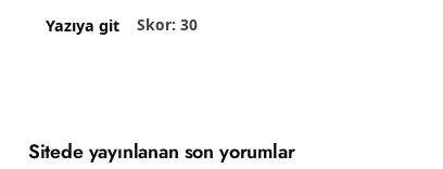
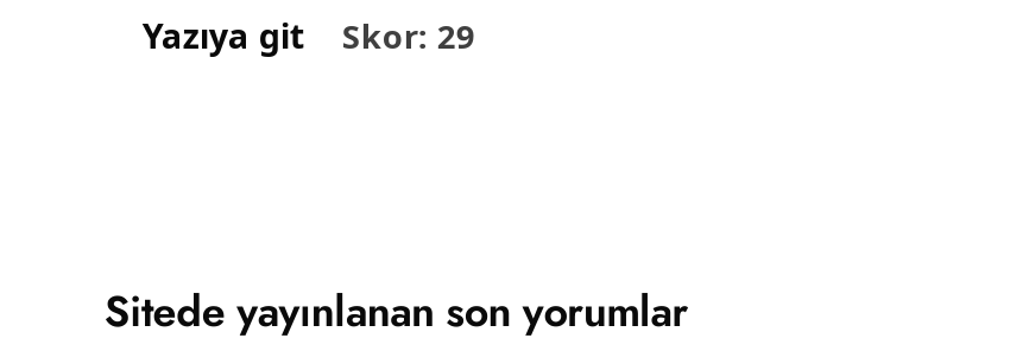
[45,14,197,35] Yazıya git Skor: 30 -> [142,12,475,58] Yazıya git Skor: 29

